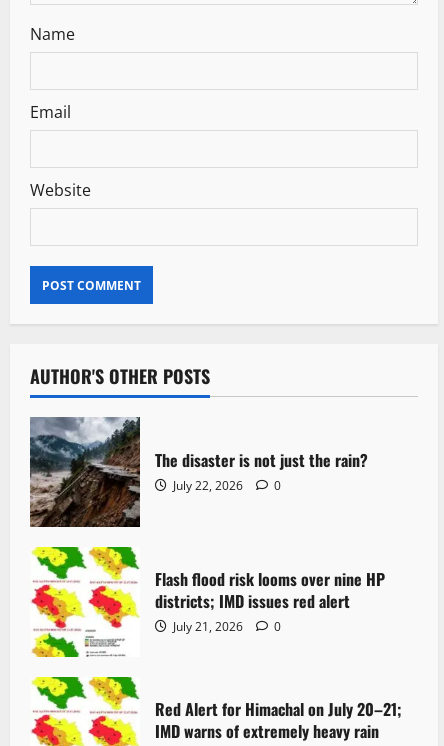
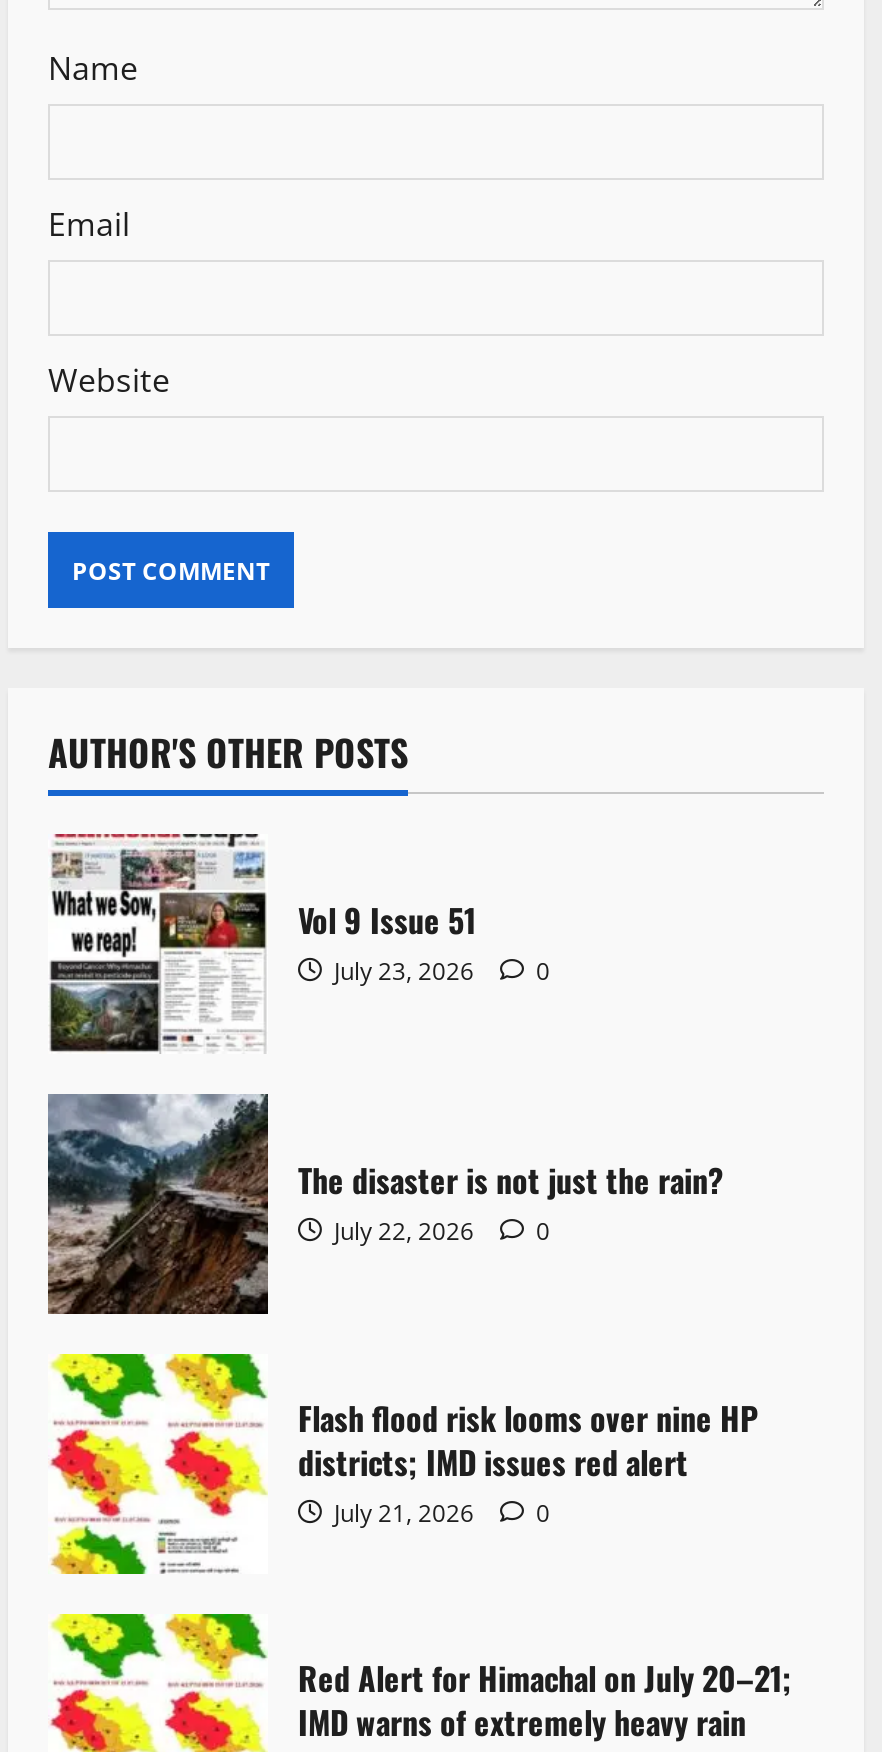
none -> [48,832,550,1054] [image] | Vol 9 Issue 51 | July 23, 2026 | 0

